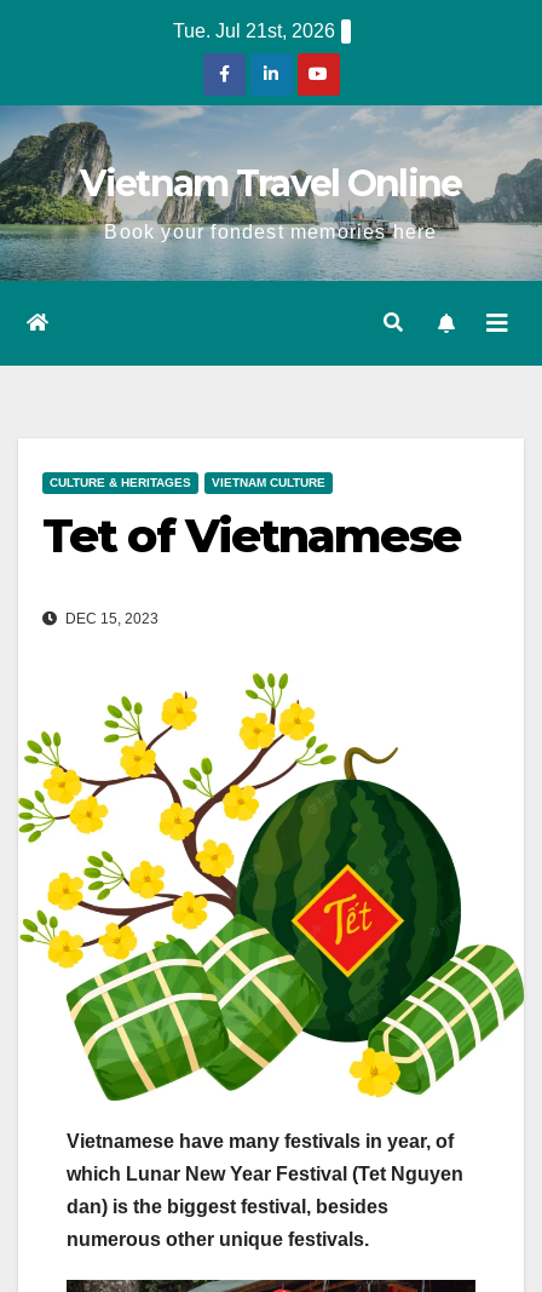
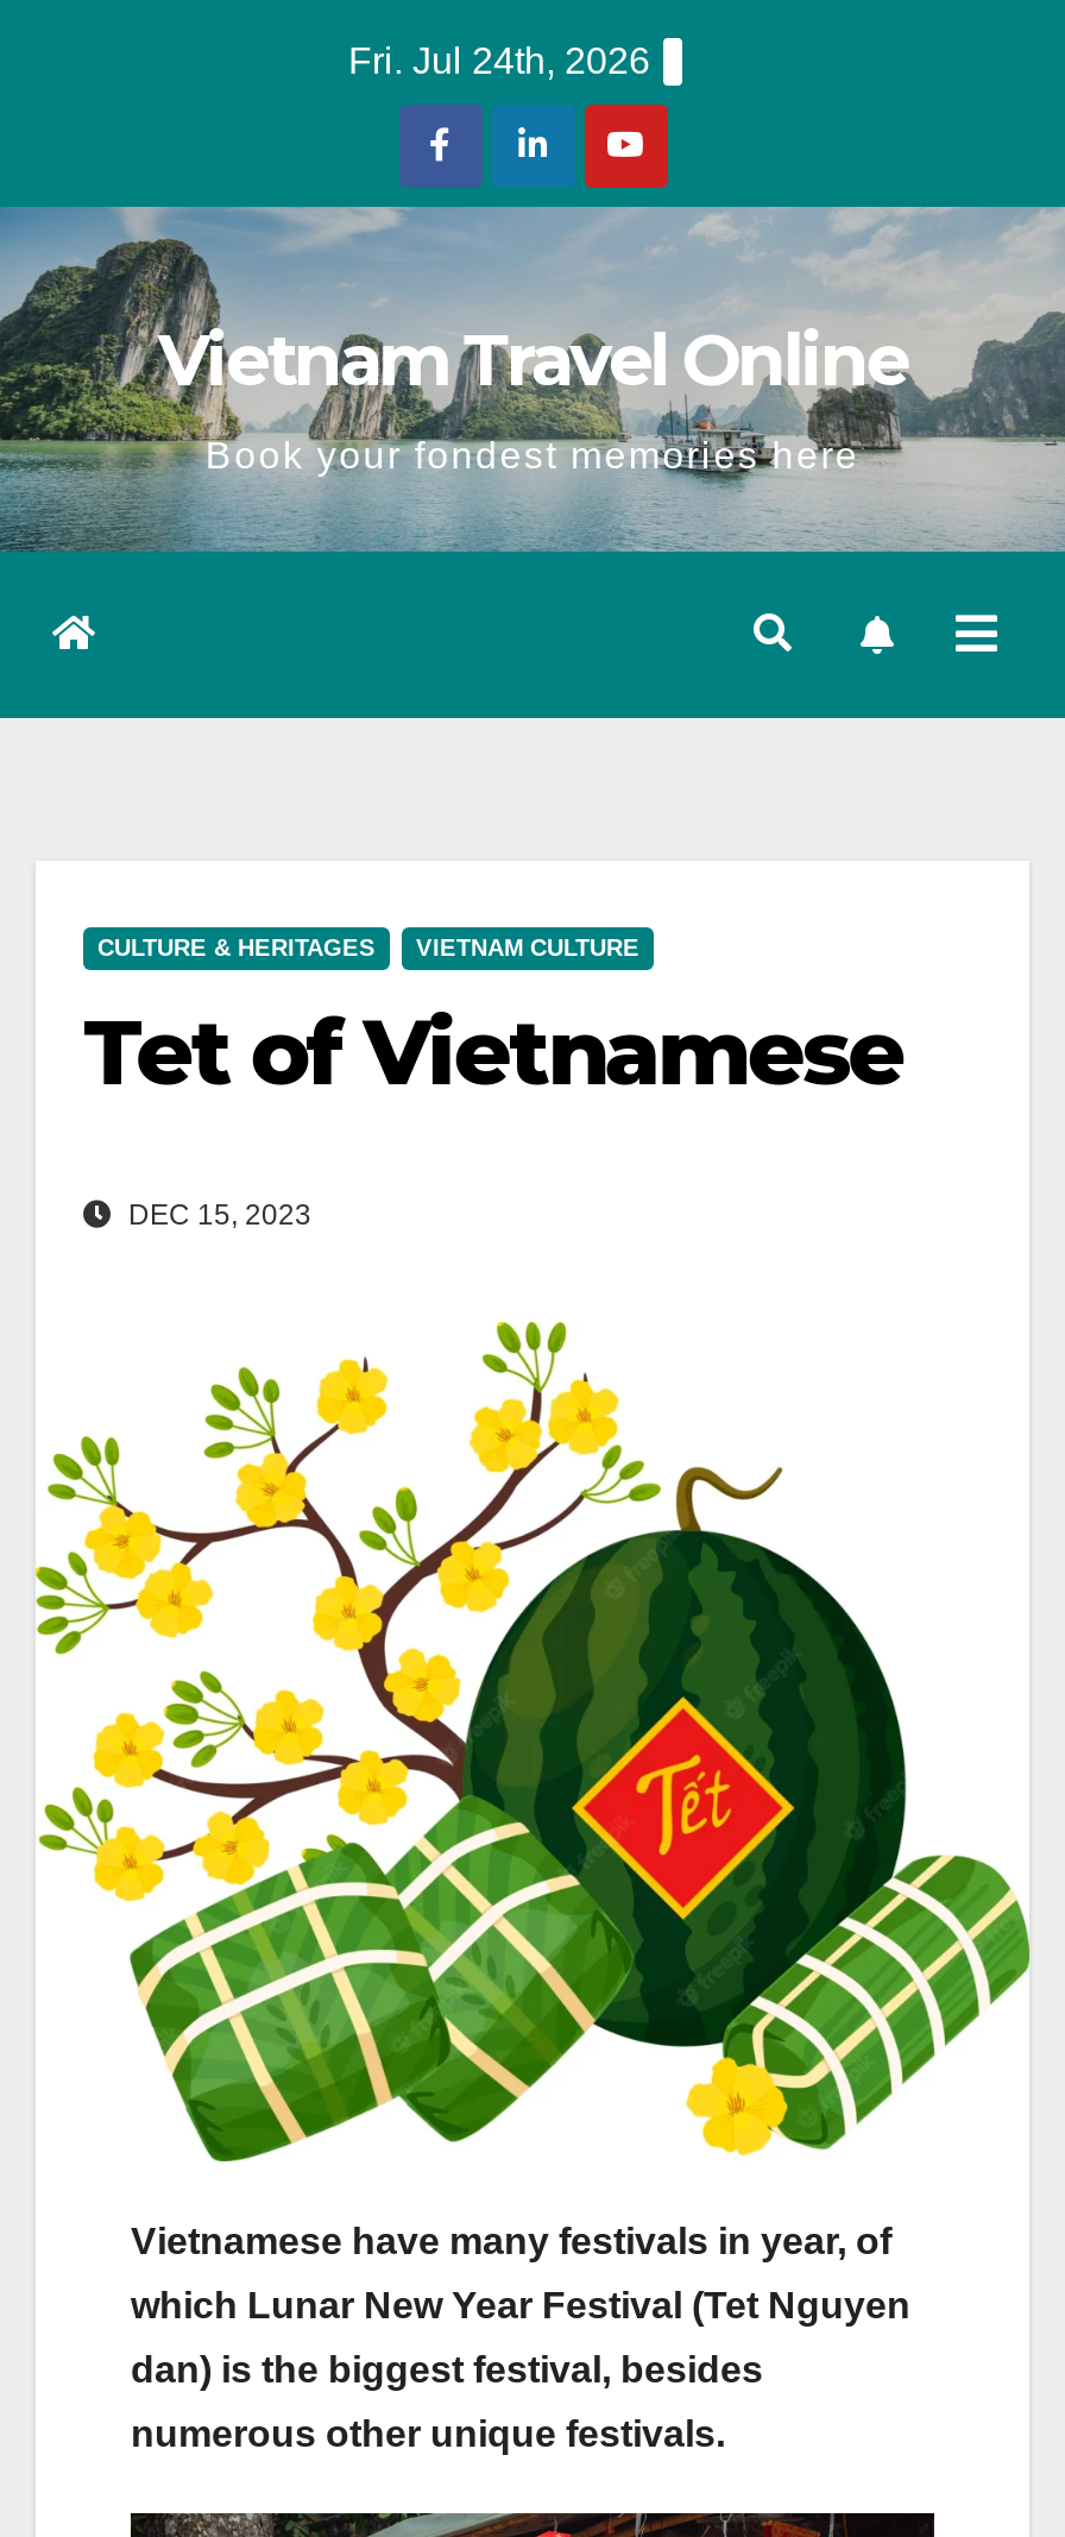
[173,21,335,41] Tue. Jul 21st, 2026 -> [348,40,650,81] Fri. Jul 24th, 2026

